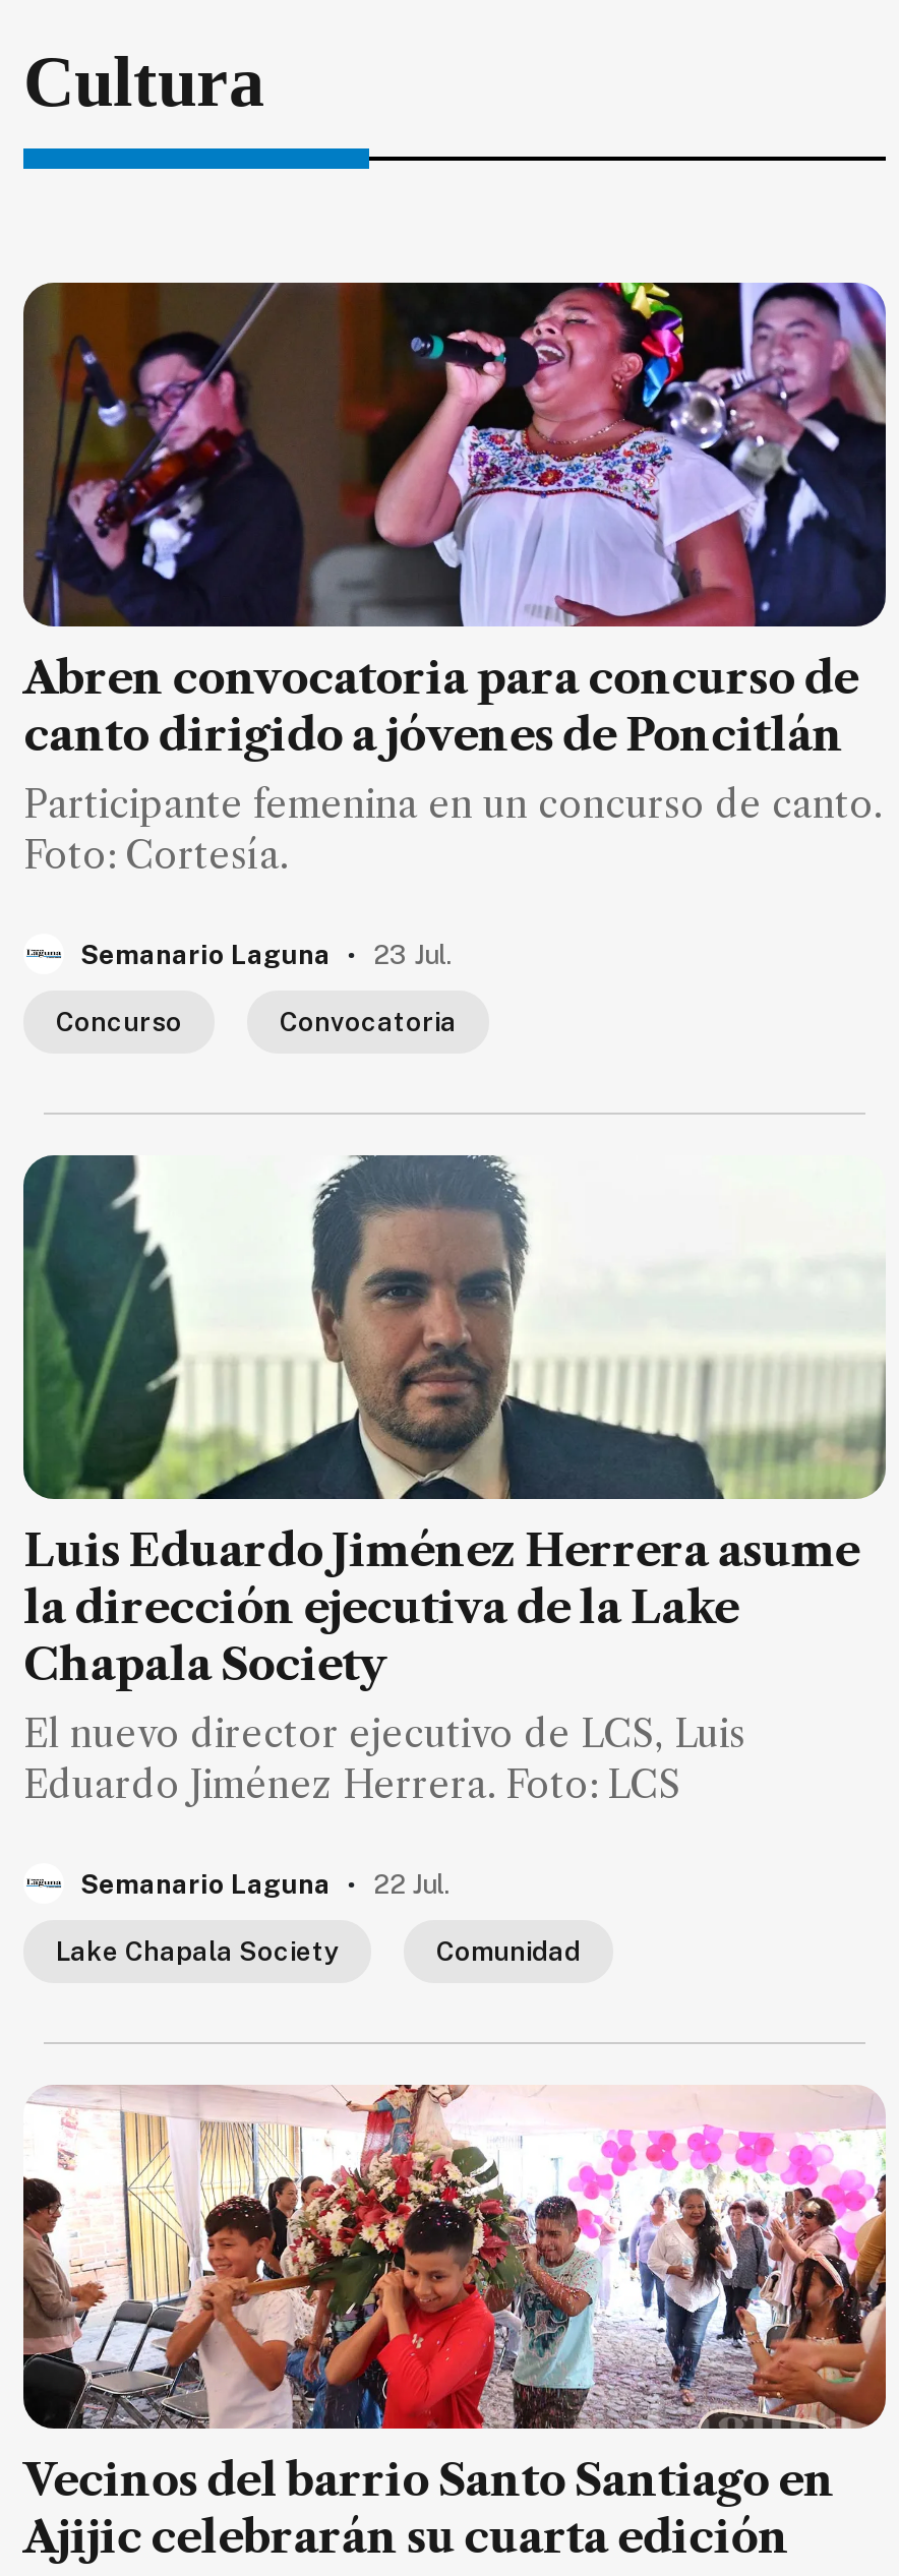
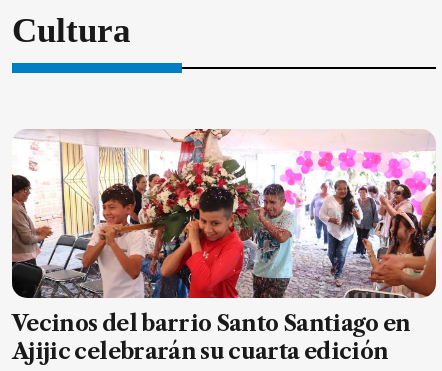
[21,281,888,1038] [image] | Abren convocatoria para concurso de | canto dirigido a jóvenes de Poncitlán | Participante femenina en un concurso de canto. | Foto: Cortesía. | Semanario Laguna . 23 Jul. | Concurso | Convocatoria -> none
[21,1153,888,1967] [image] | Luis Eduardo Jiménez Herrera asume | la dirección ejecutiva de la Lake | Chapala Society | El nuevo director ejecutivo de LCS, Luis | Eduardo Jiménez Herrera. Foto: LCS | Semanario Laguna . 22 Jul. | Lake Chapala Society | Comunidad -> none

